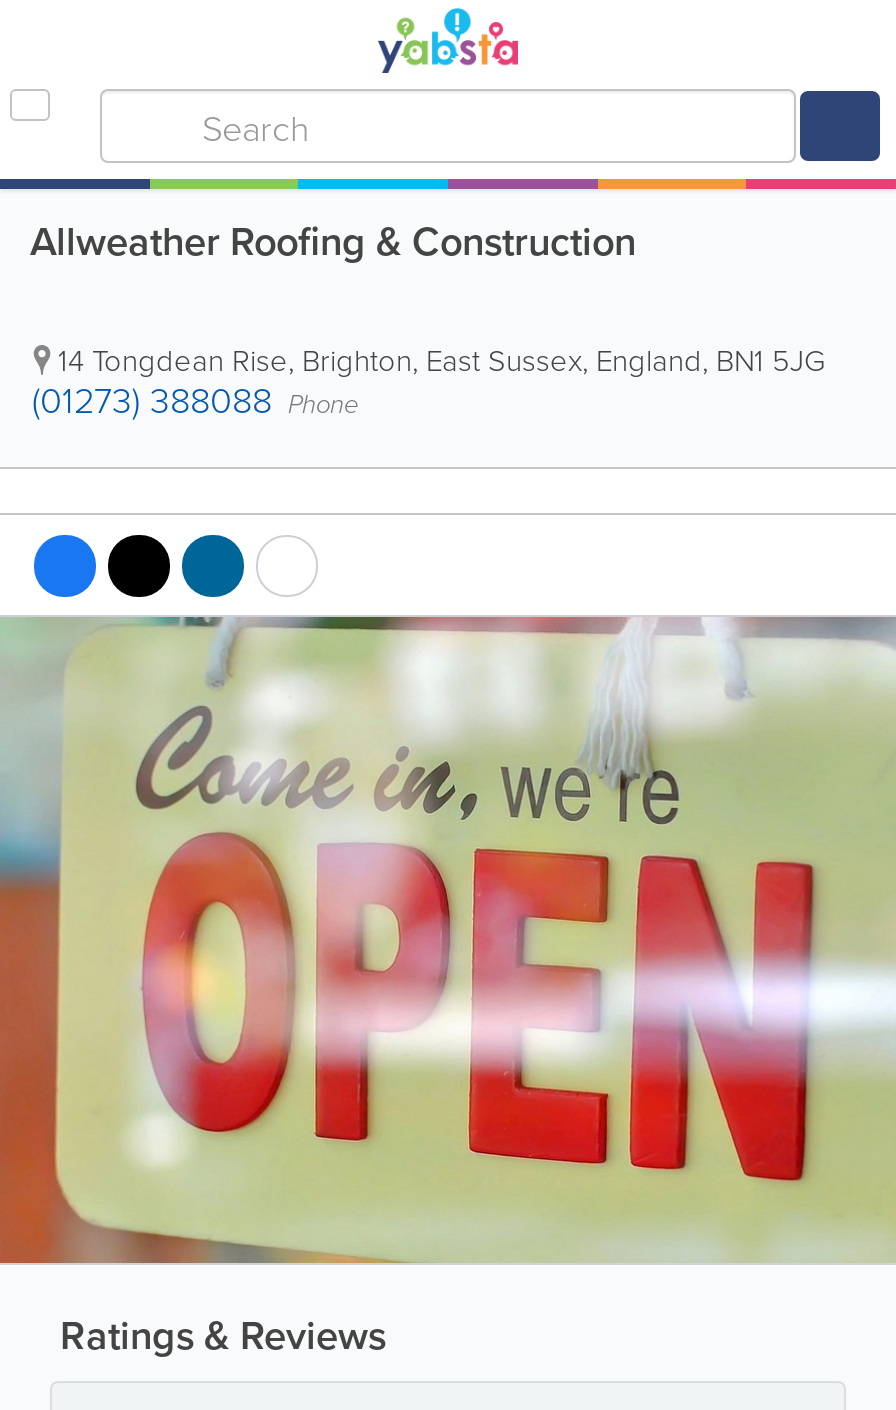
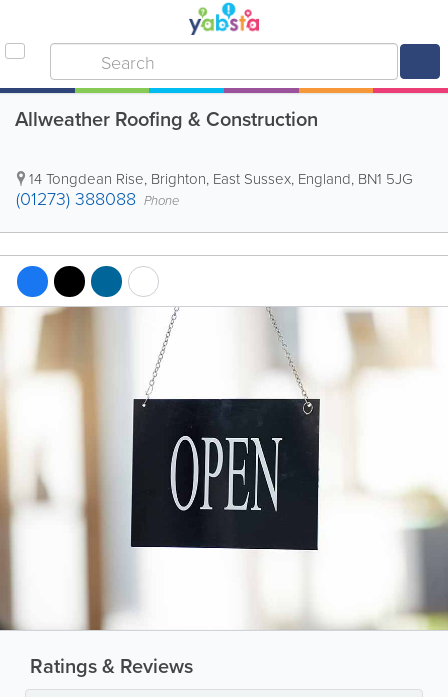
[6,615,890,1265] [image] -> [3,307,445,631] [image]

